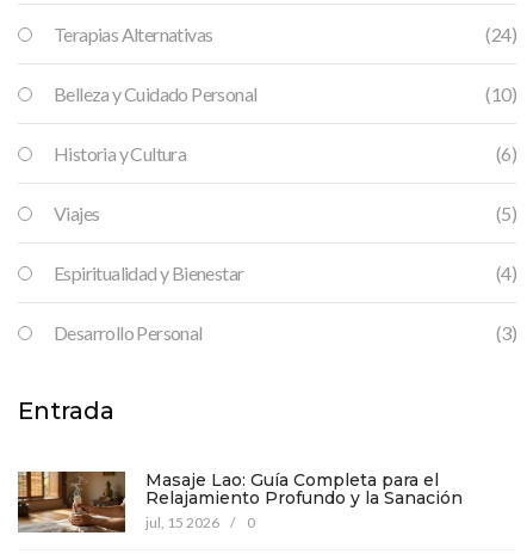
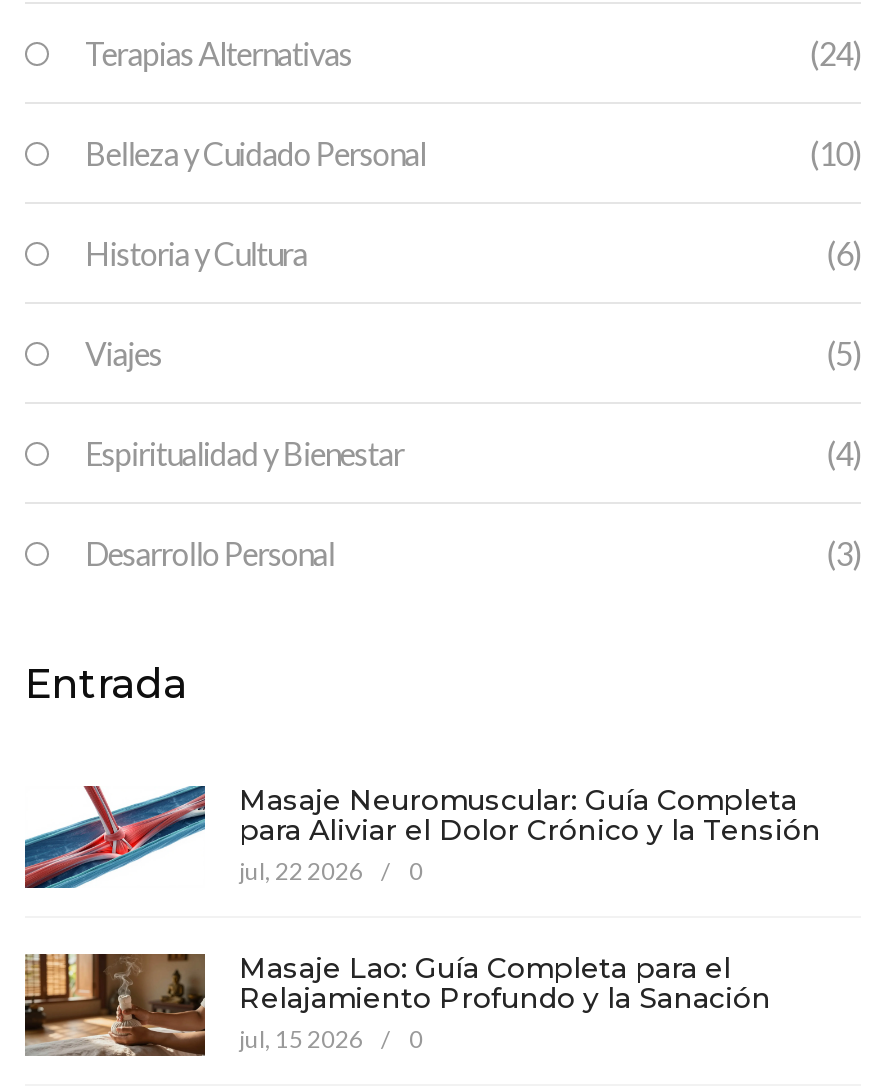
none -> [23,782,821,890] [image] | Masaje Neuromuscular: Guía Completa | para Aliviar el Dolor Crónico y la Tensión | jul, 22 2026 / | 0

